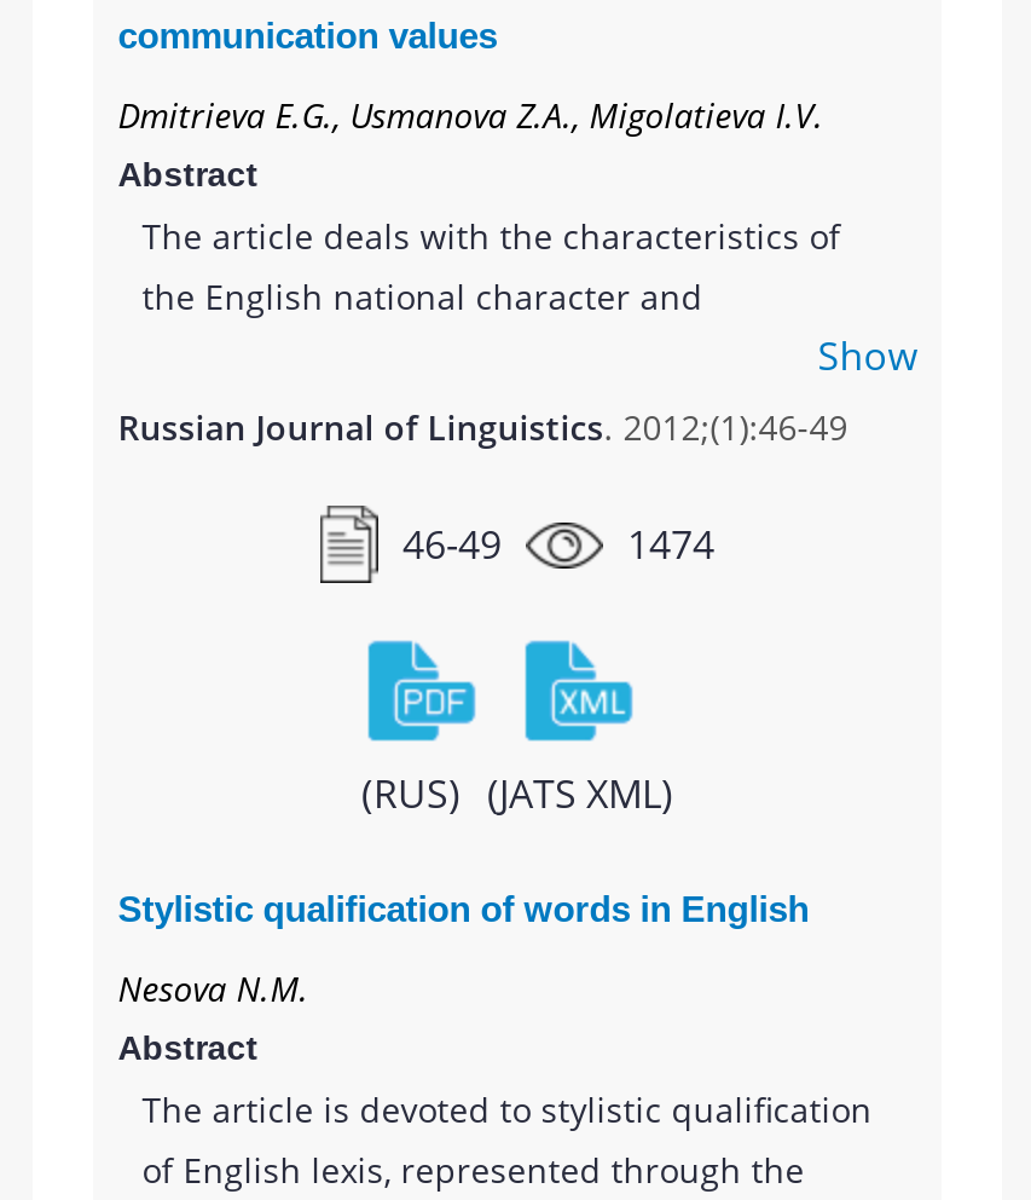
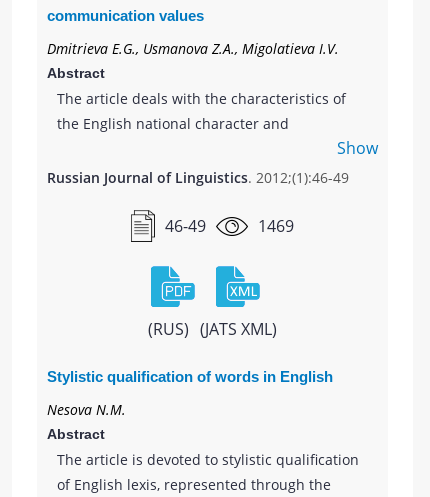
[627,517,714,570] 1474 -> [258,214,294,236] 1469

